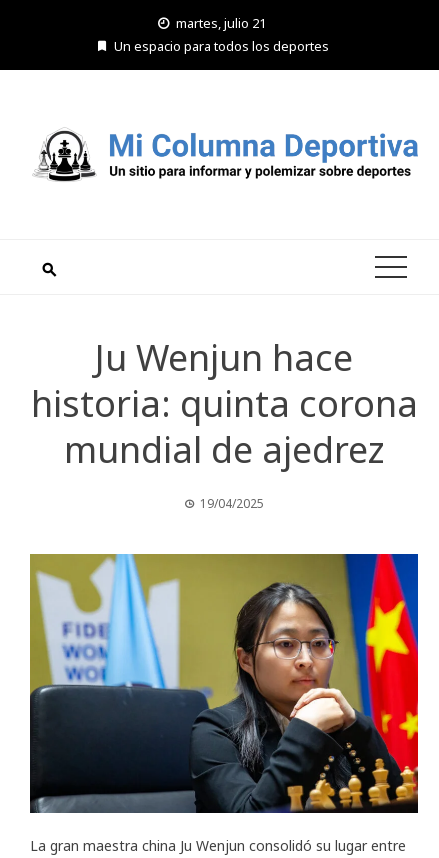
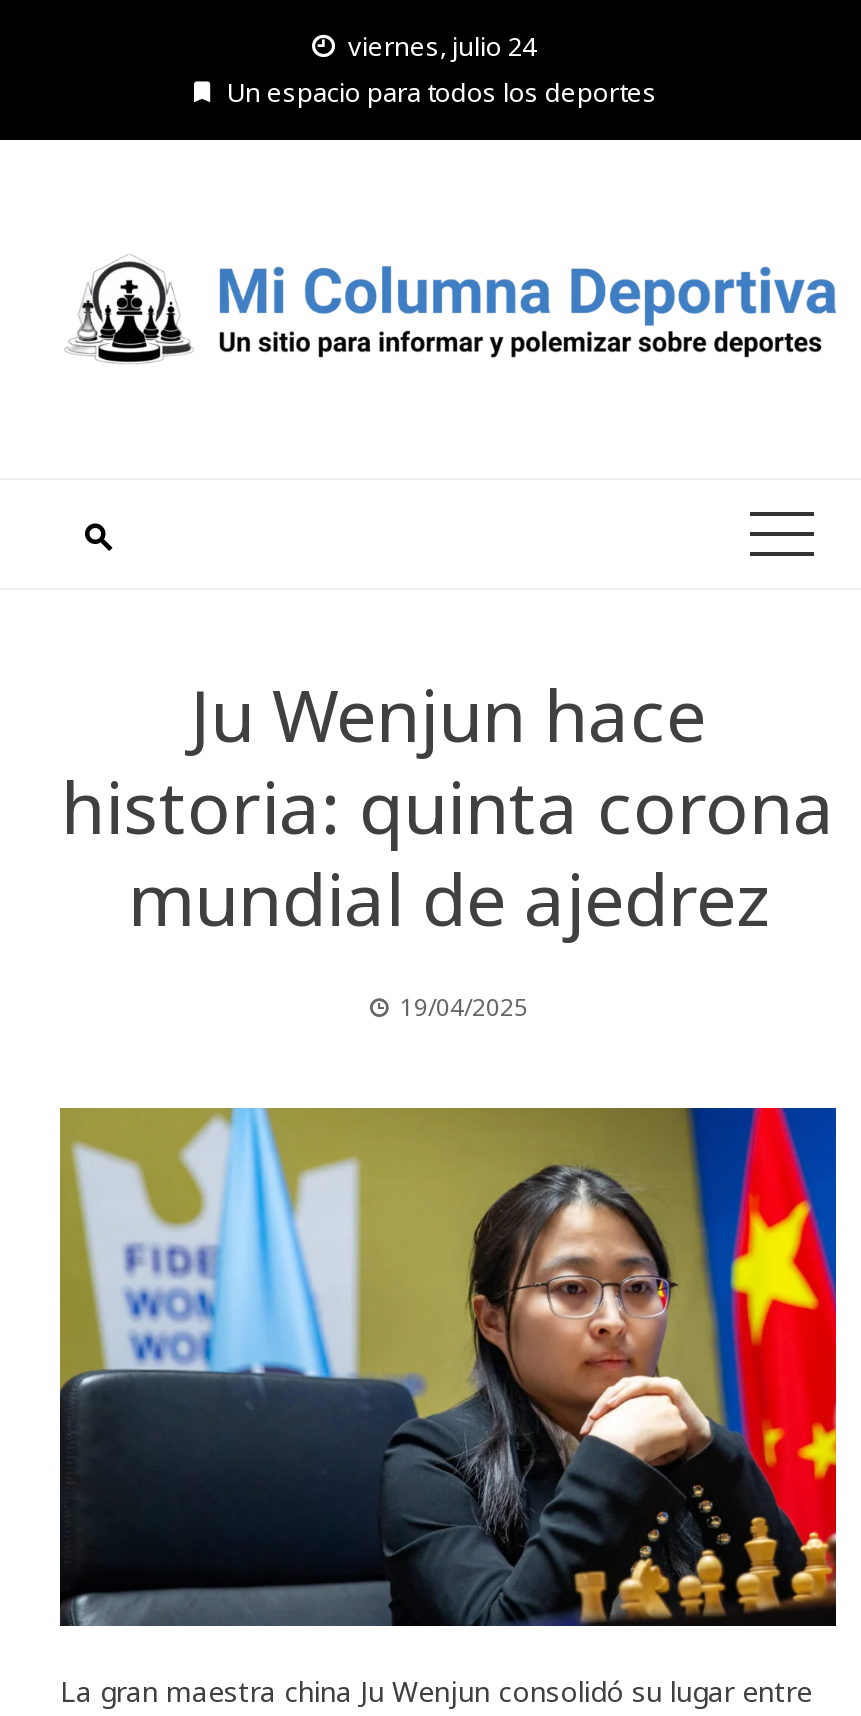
[176,14,266,32] martes, julio 21 -> [348,28,536,64] viernes, julio 24

